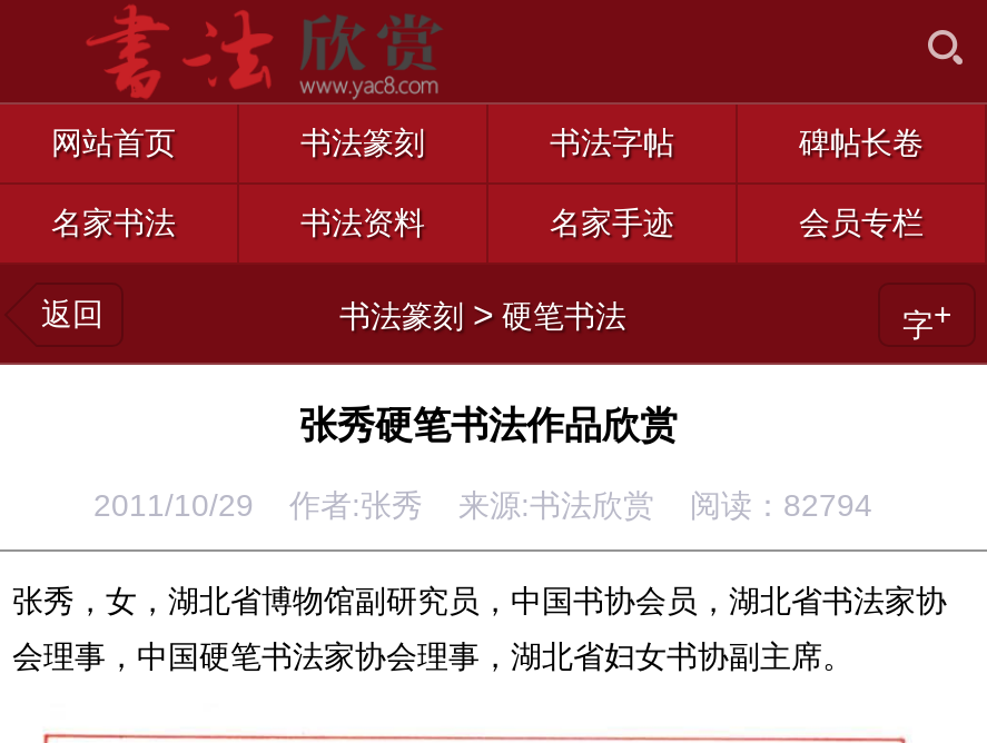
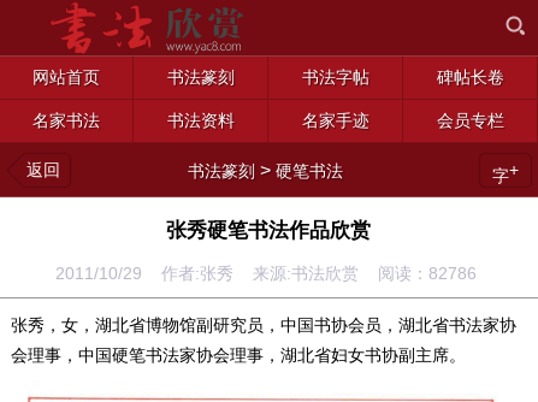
[93,487,872,523] 2011/10/29 作者:张秀 来源:书法欣赏 阅读：82794 -> [55,264,476,283] 2011/10/29 作者:张秀 来源:书法欣赏 阅读：82786

